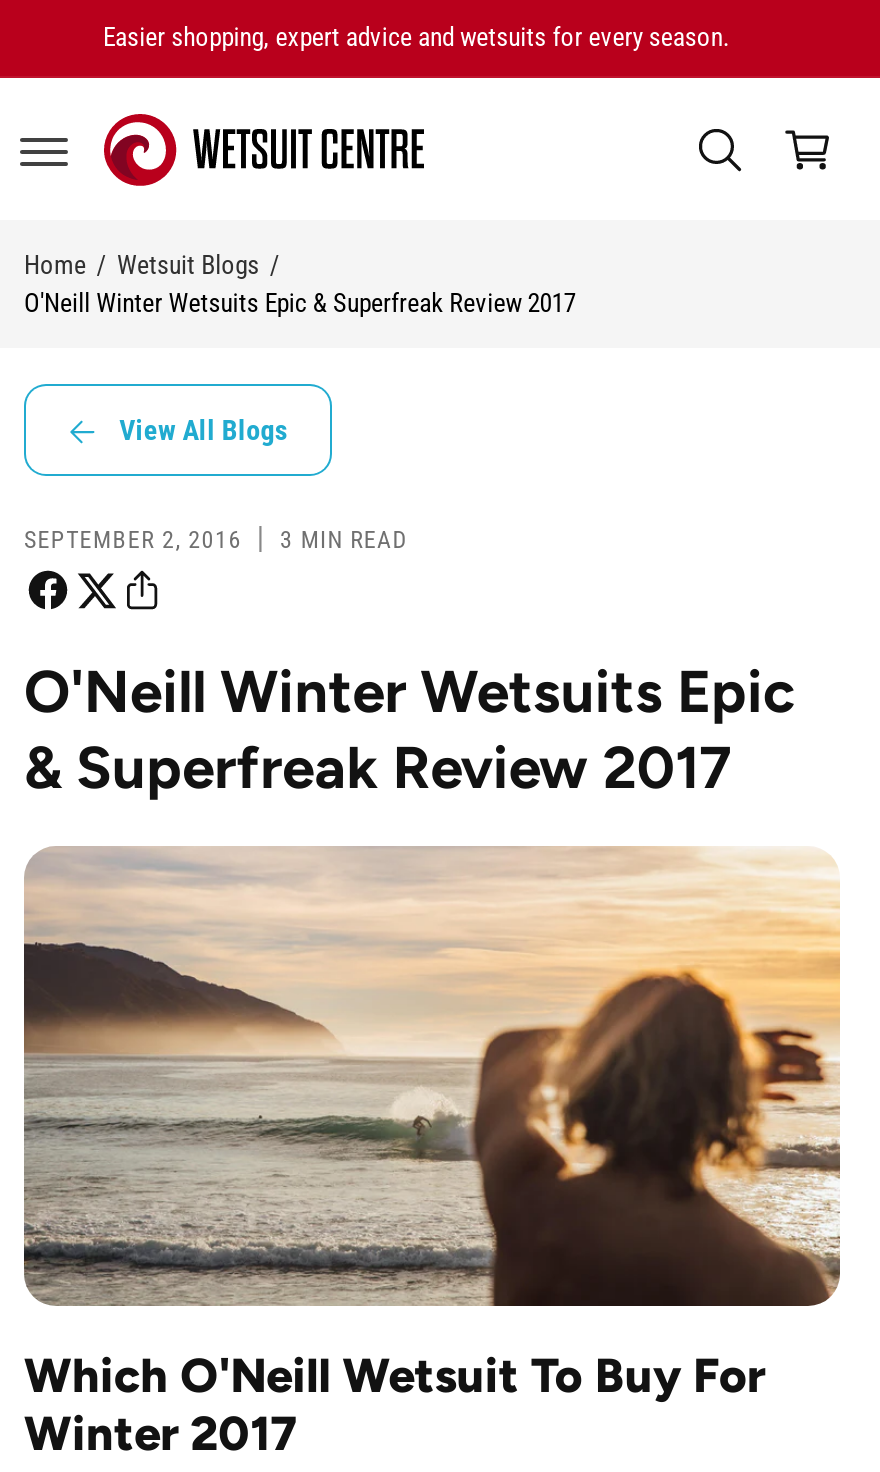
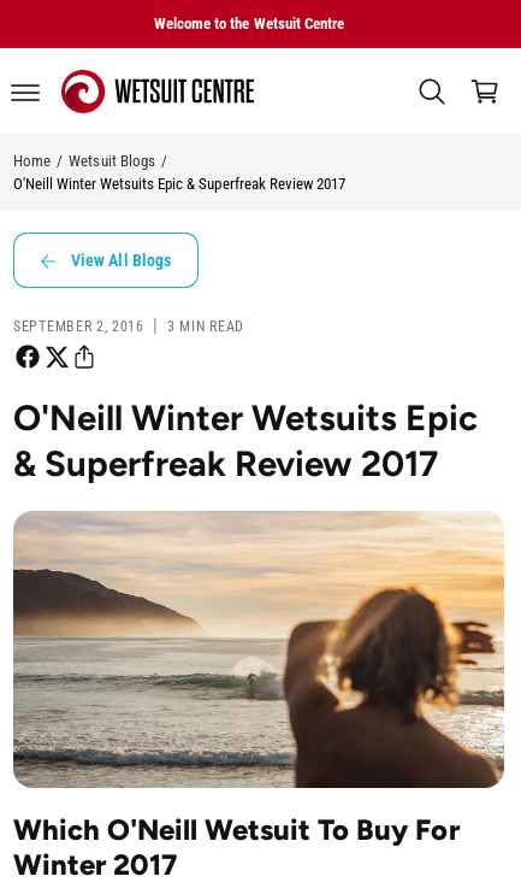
[103,22,729,52] Easier shopping, expert advice and wetsuits for every season. -> [154,14,344,33] Welcome to the Wetsuit Centre

